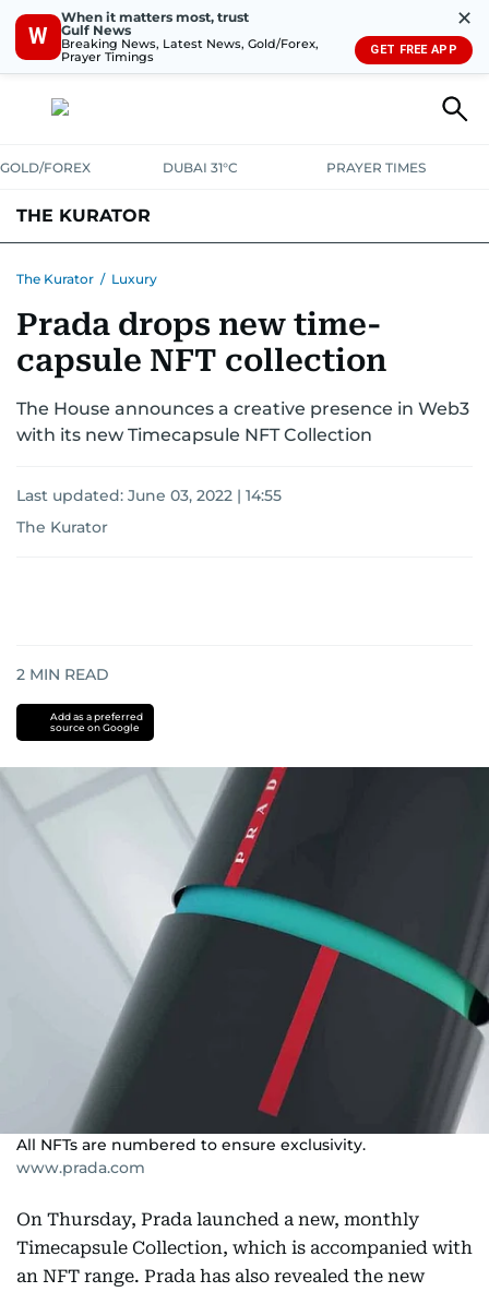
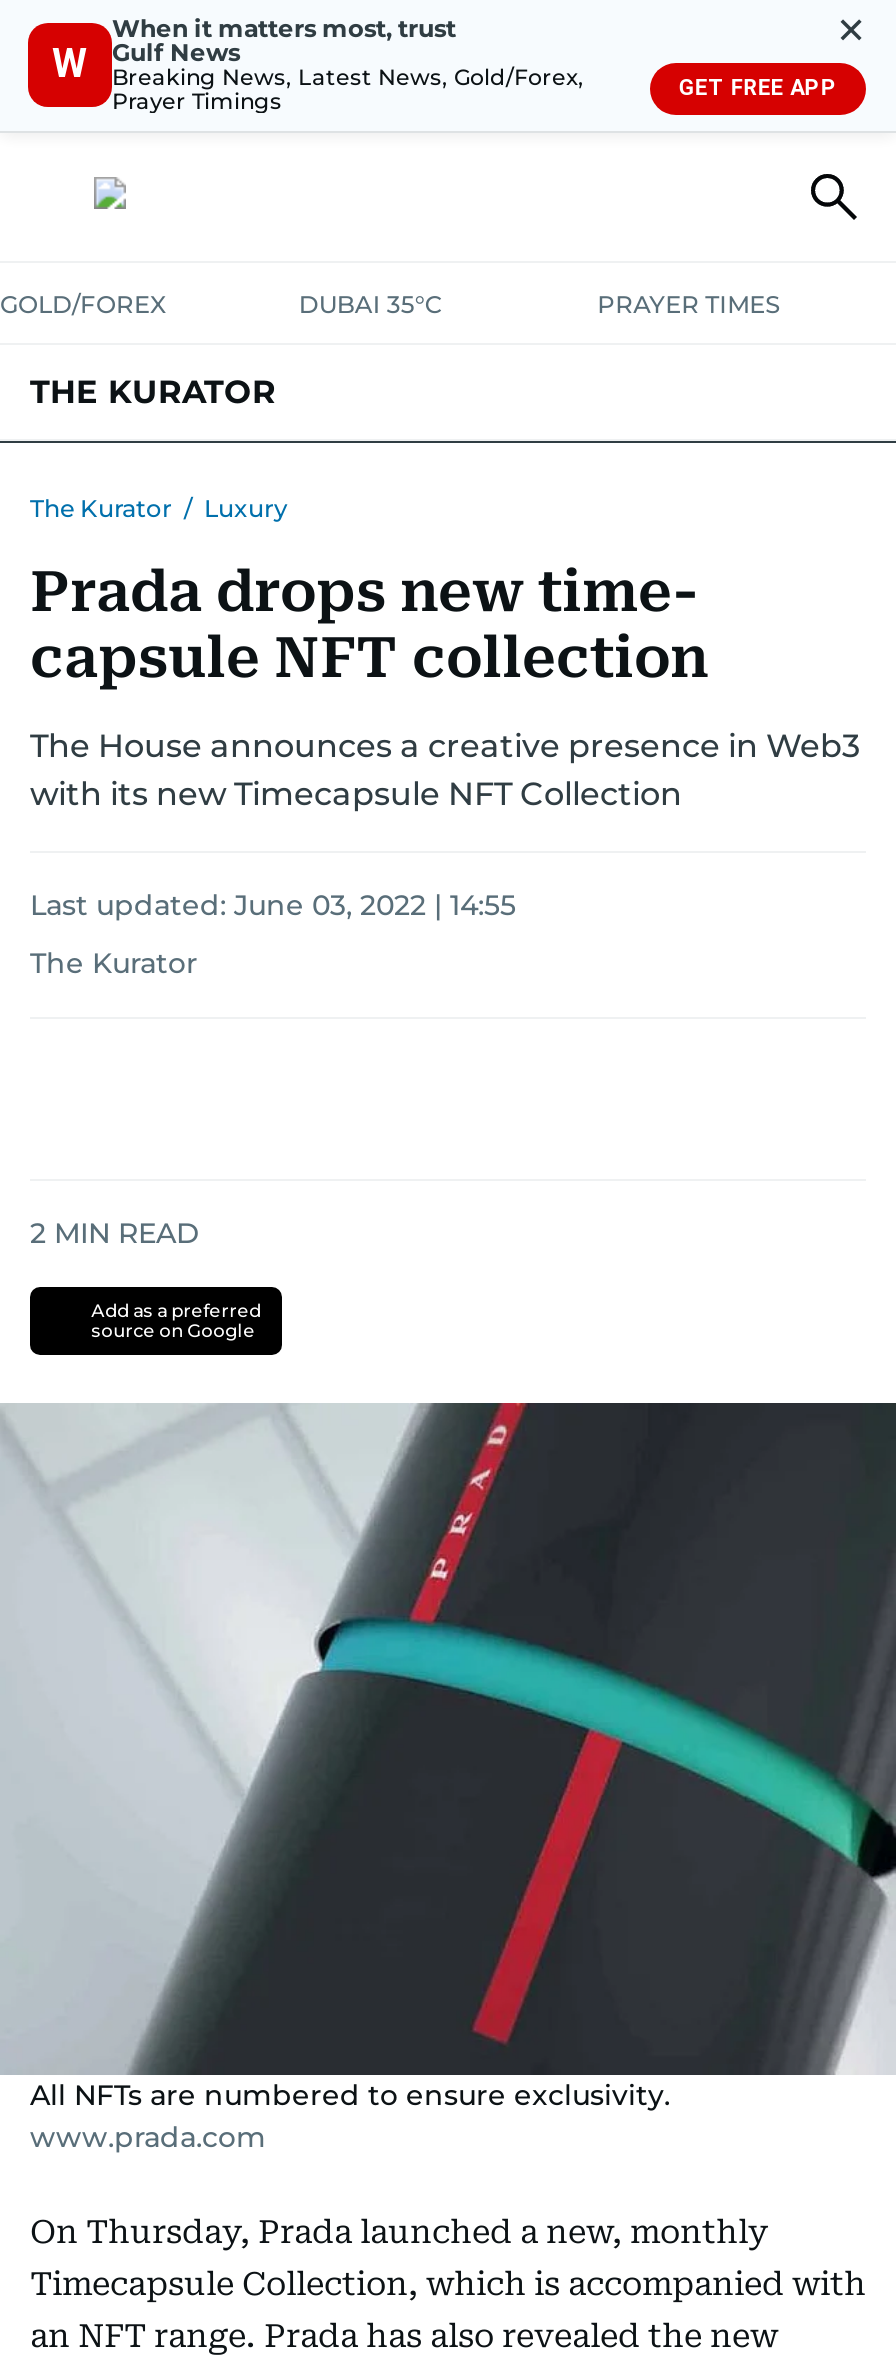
[163,159,238,176] DUBAI 31°C -> [299,289,443,319] DUBAI 35°C

